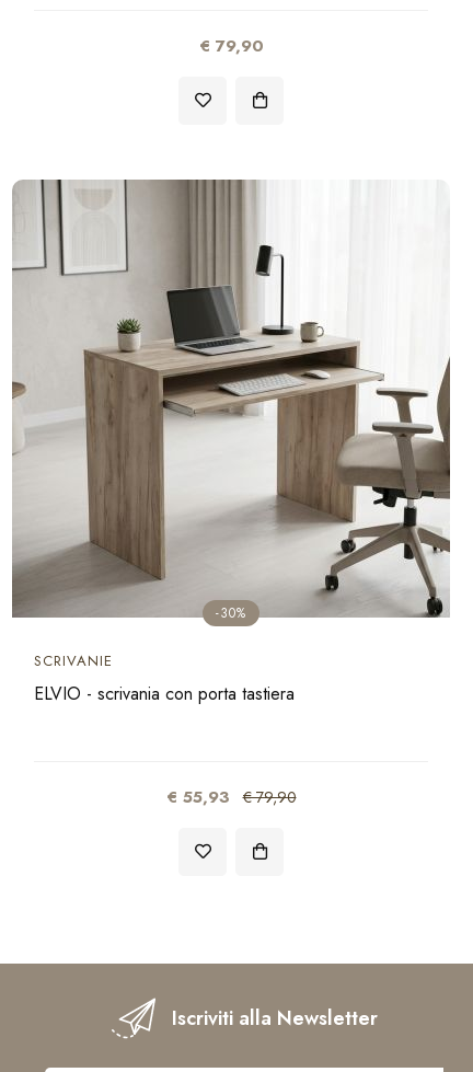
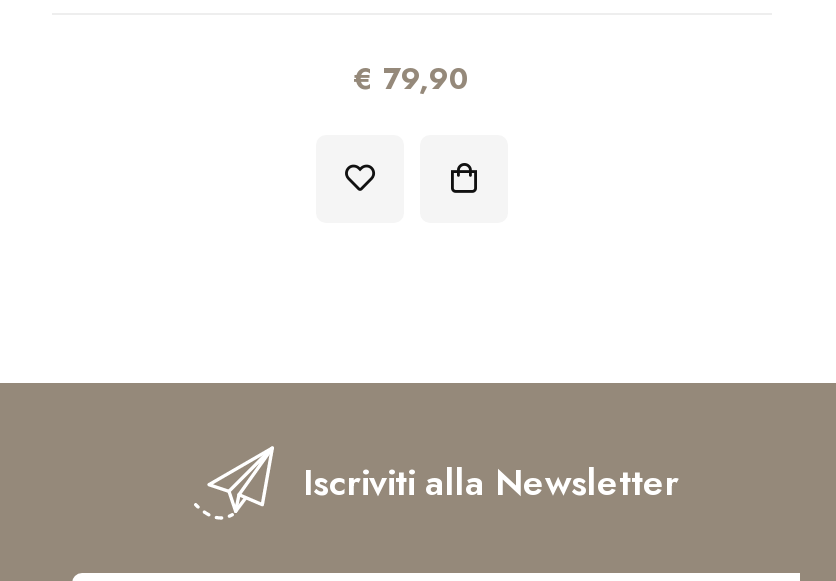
[11,178,451,706] [image] | -30% | SCRIVANIE | ELVIO - scrivania con porta tastiera -> none
[166,785,296,809] € 55,93 € 79,90 -> none

